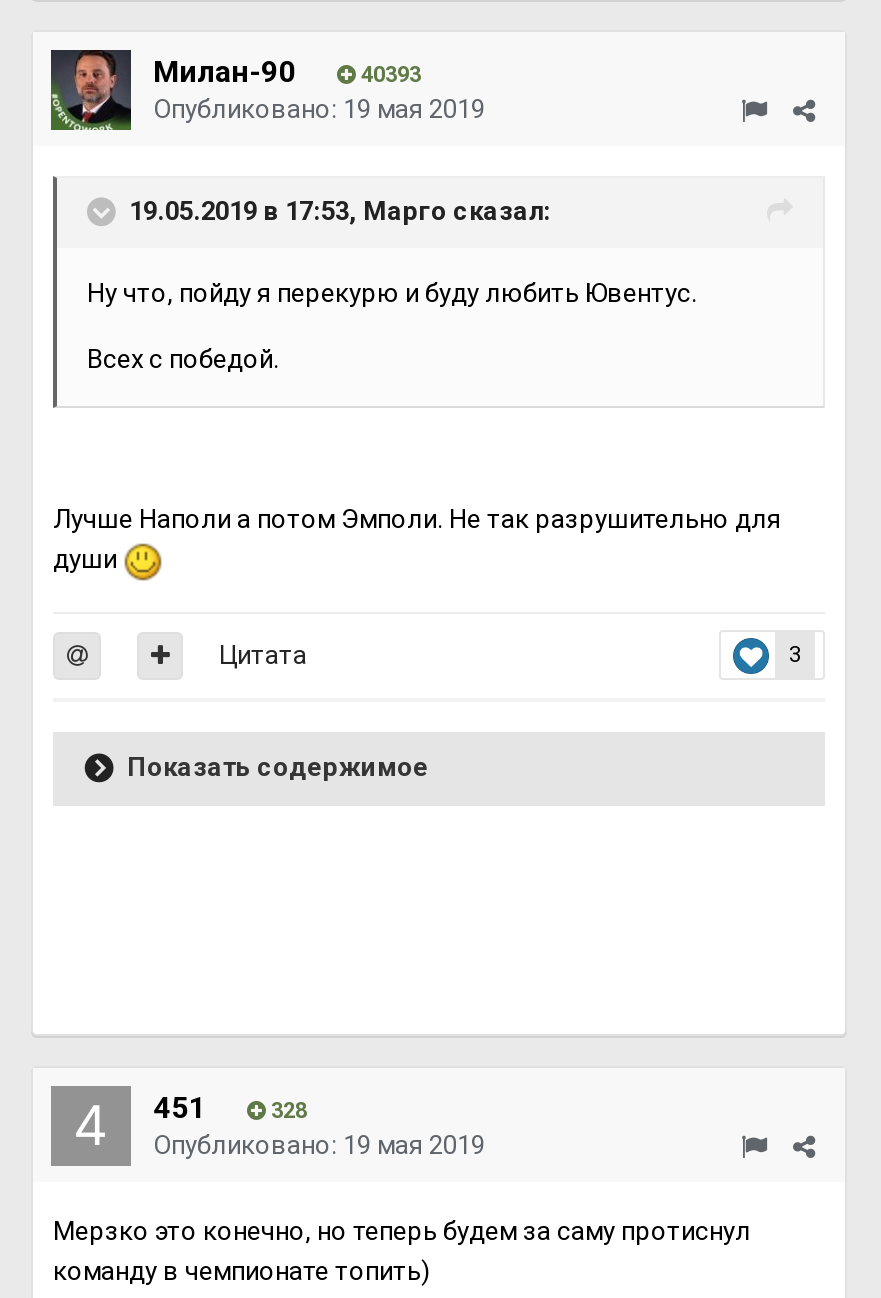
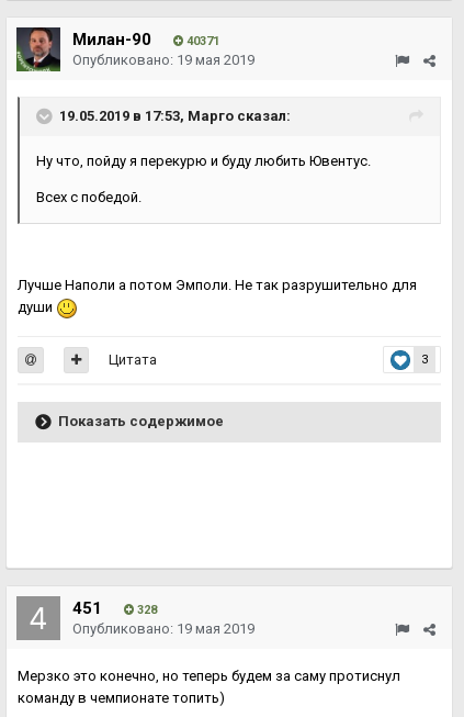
[355,62,421,88] 40393 -> [183,34,219,48] 40371

